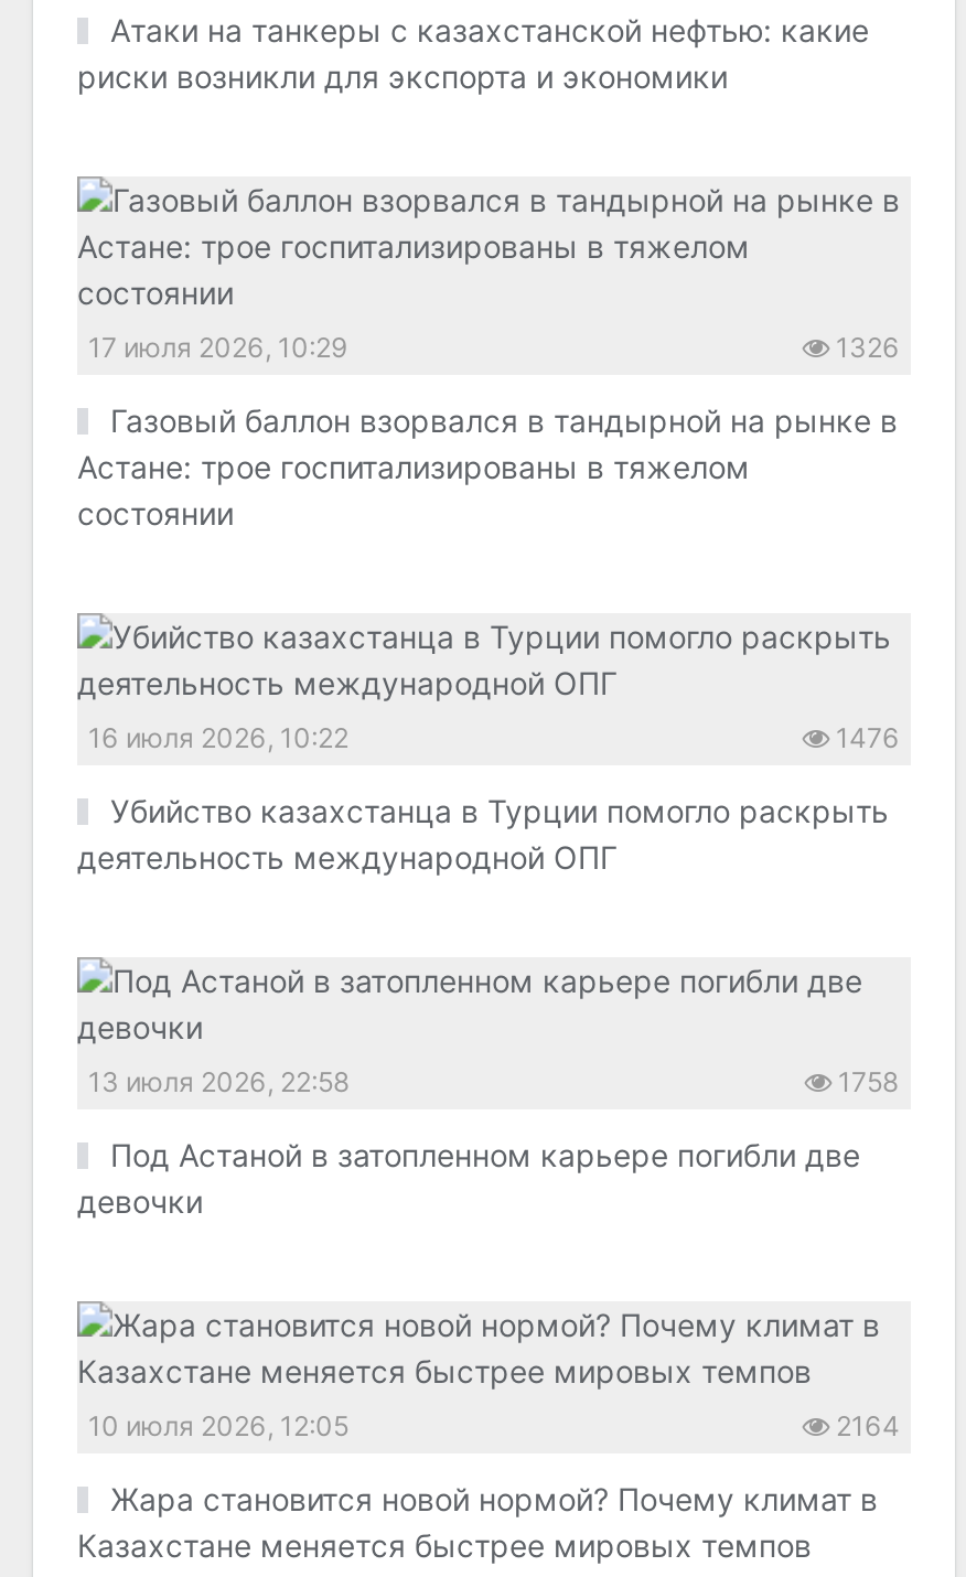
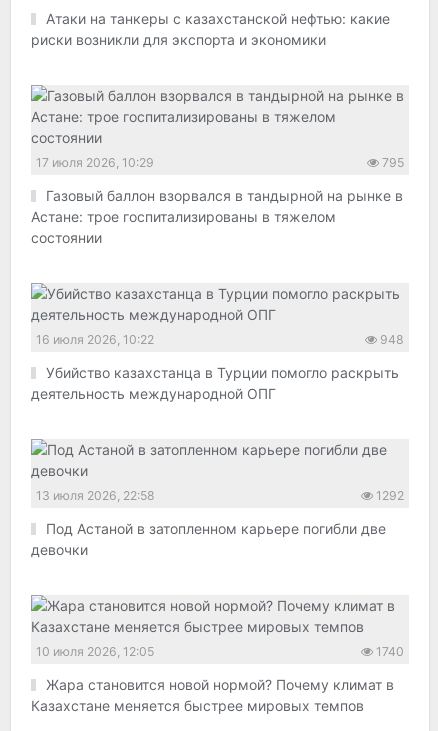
[829,331,900,364] 1326 -> [379,155,404,170] 795
[829,722,900,755] 1476 -> [377,332,404,347] 948
[831,1066,900,1099] 1758 -> [373,488,404,503] 1292
[829,1410,900,1443] 2164 -> [373,644,404,659] 1740

